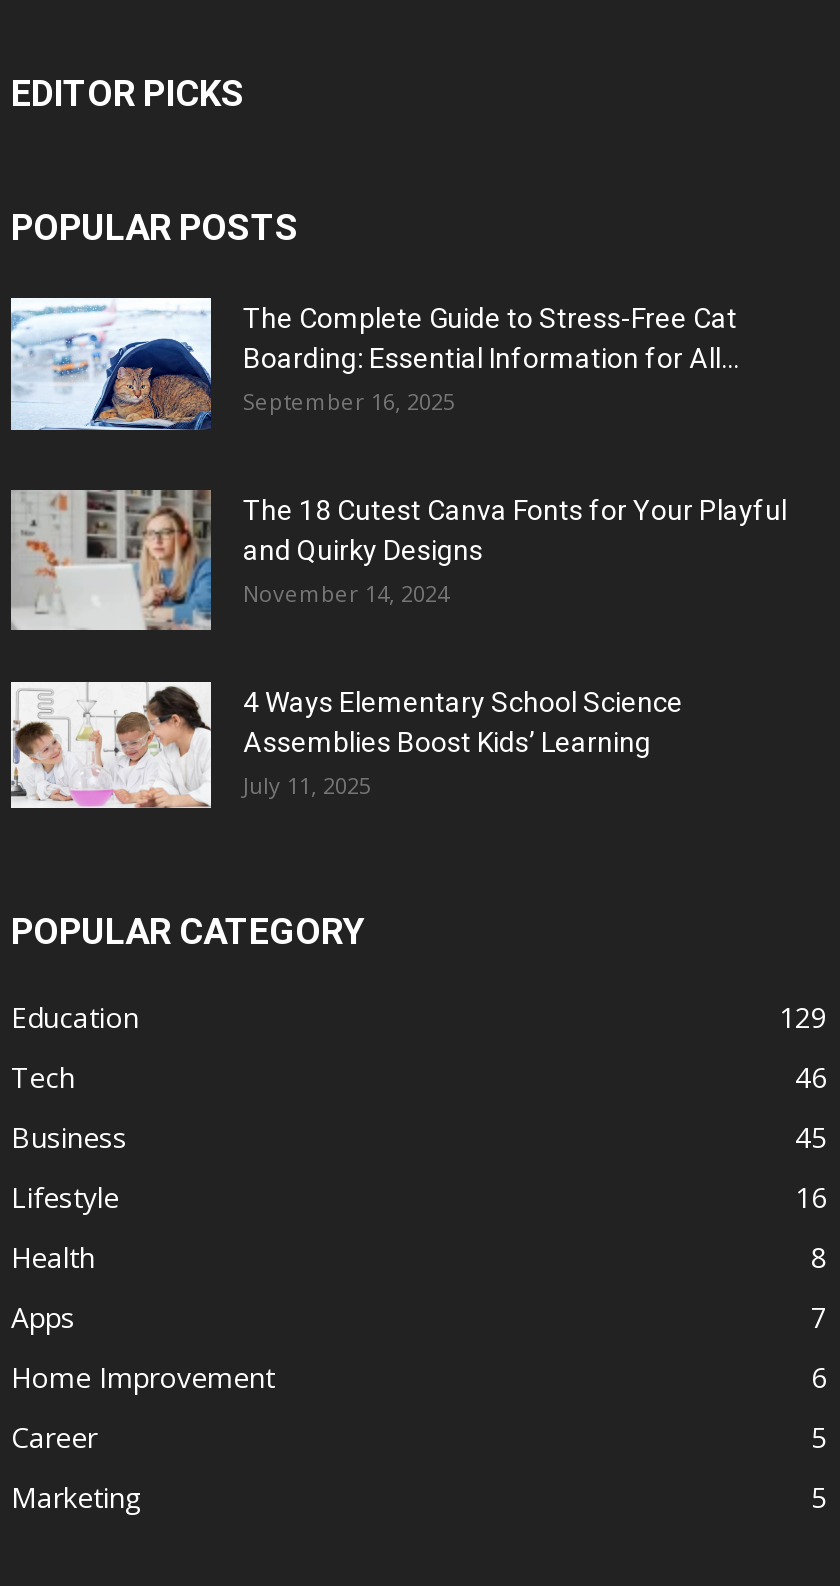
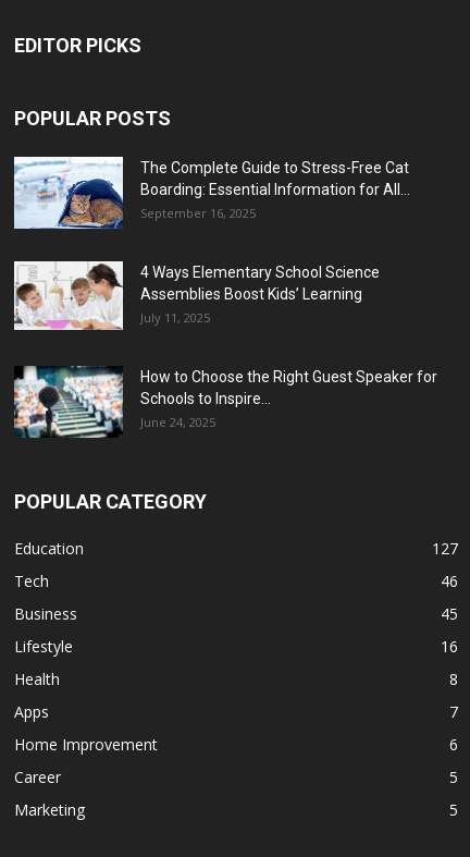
[9,488,787,632] [image] | The 18 Cutest Canva Fonts for Your Playful | and Quirky Designs | November 14, 2024 -> none
moved [9,682,683,812] -> [13,261,380,332]: [image] | 4 Ways Elementary School Science | Assemblies Boost Kids’ Learning | July 11, 2025
none -> [13,365,437,439] [image] | How to Choose the Right Guest Speaker for | Schools to Inspire... | June 24, 2025
[779,997,827,1035] 129 -> [432,538,458,558] 127

